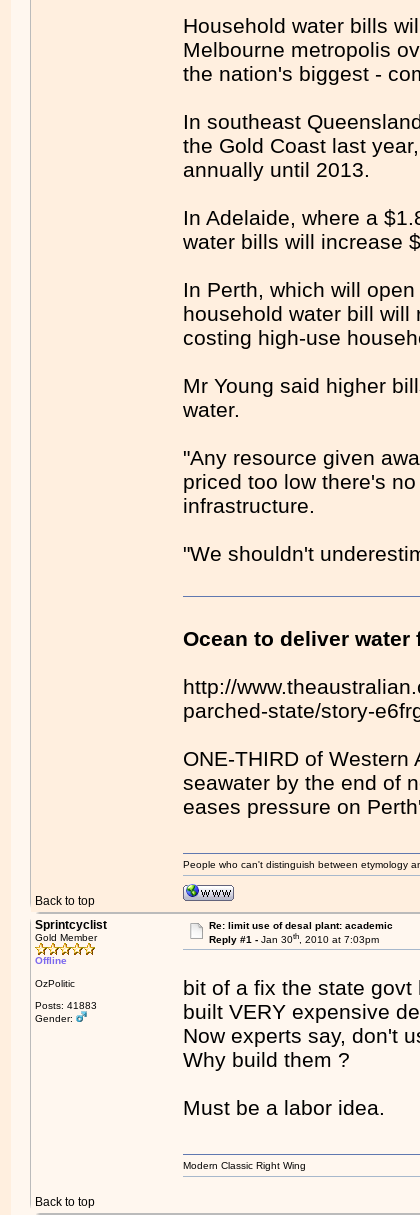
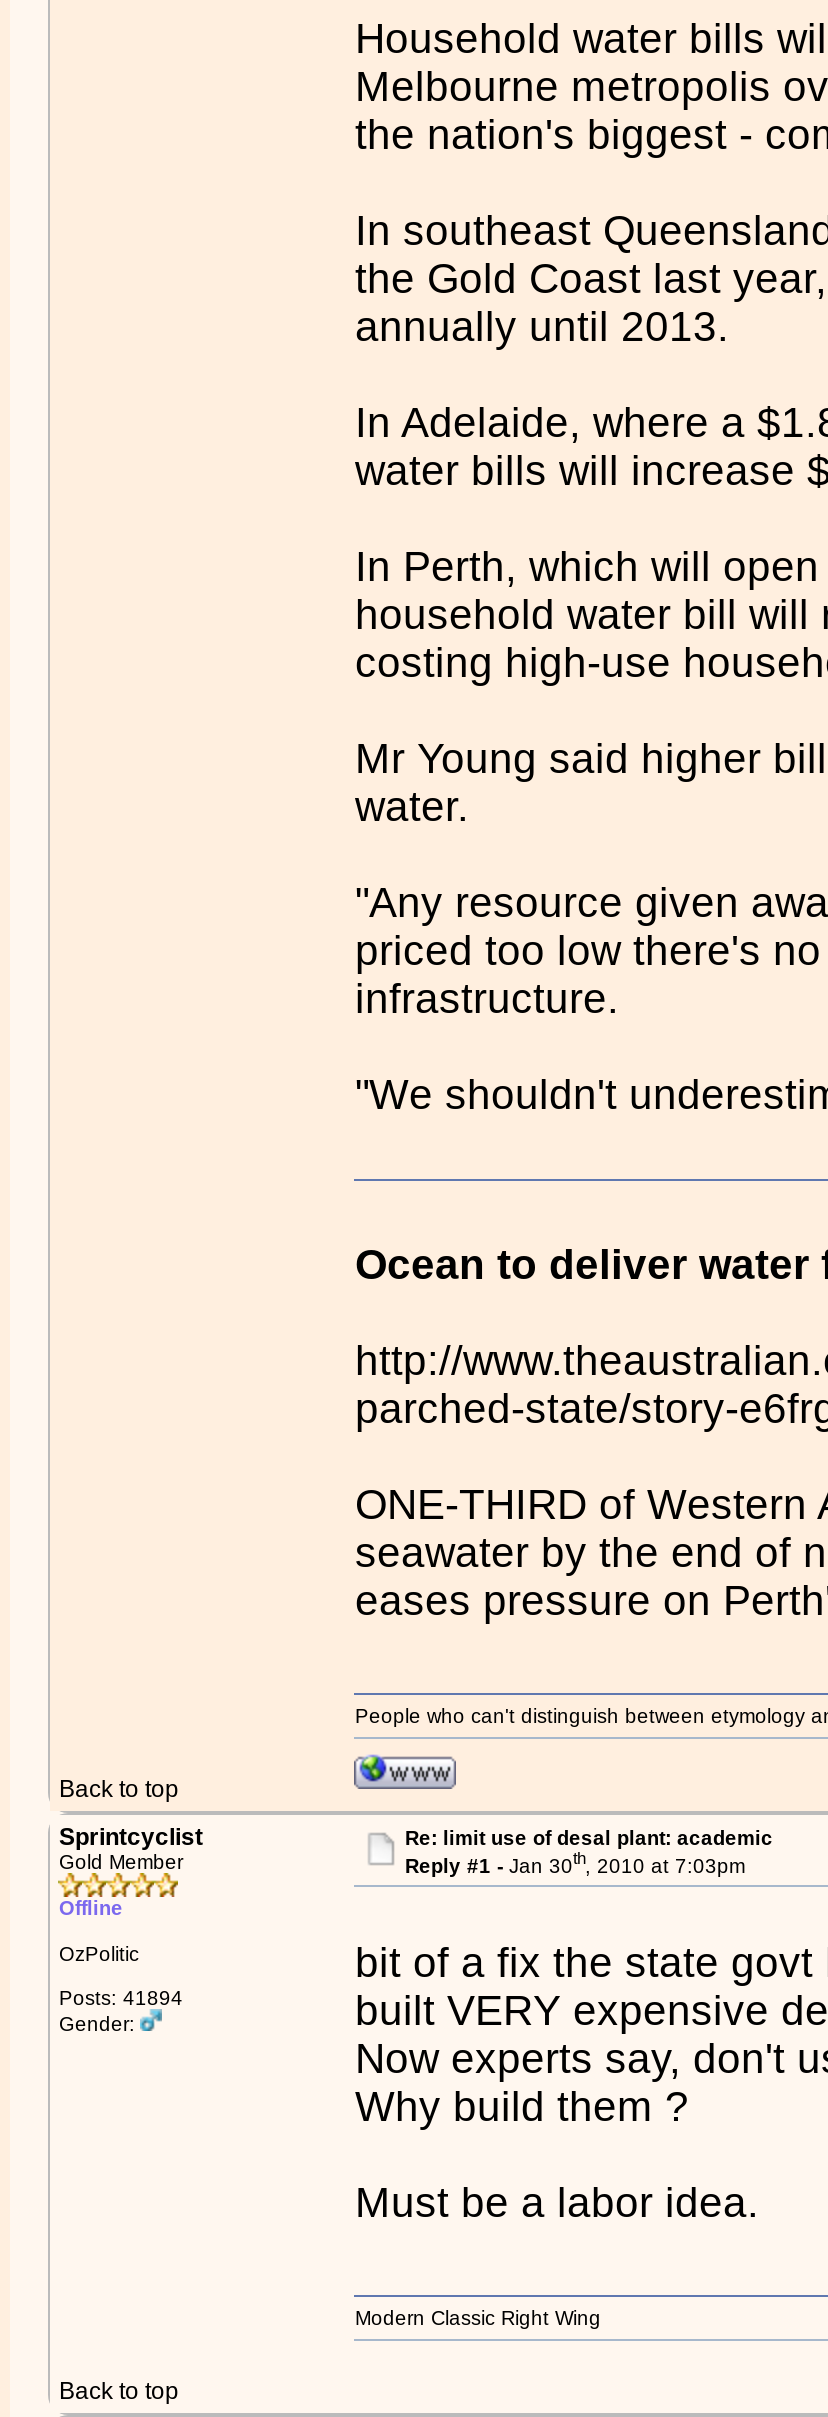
[35,1000,97,1011] Posts: 41883 -> [59,1987,183,2009] Posts: 41894

